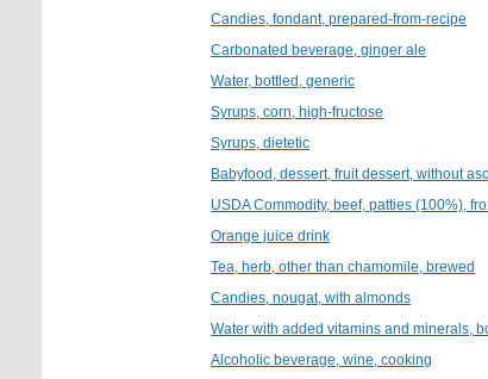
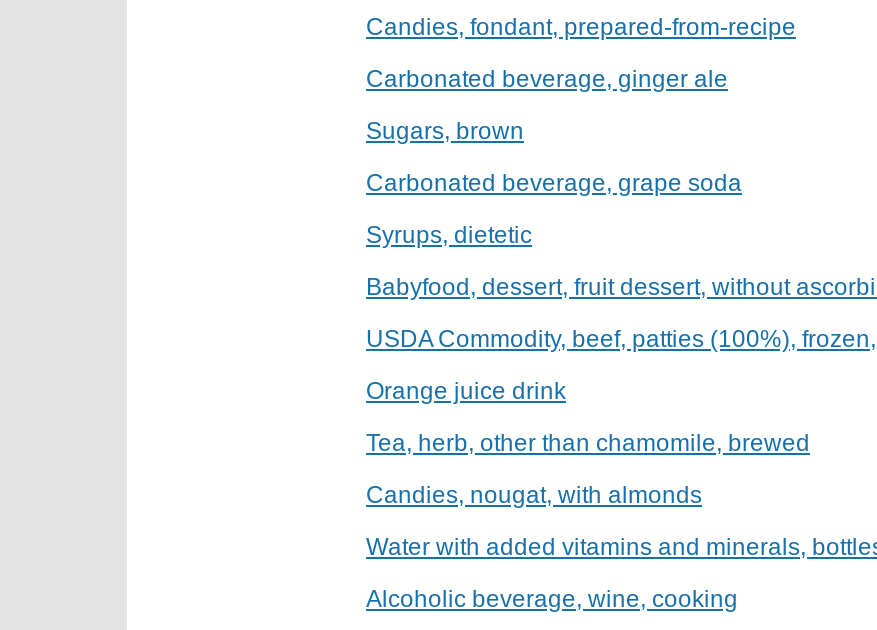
[211,73,355,90] Water, bottled, generic -> [366,117,524,145] Sugars, brown
[211,104,383,120] Syrups, corn, high-fructose -> [366,169,742,197] Carbonated beverage, grape soda

